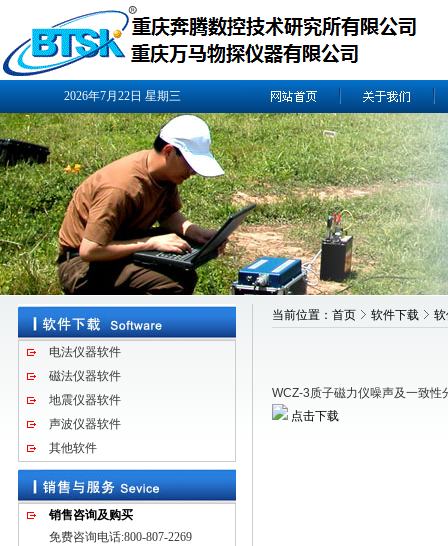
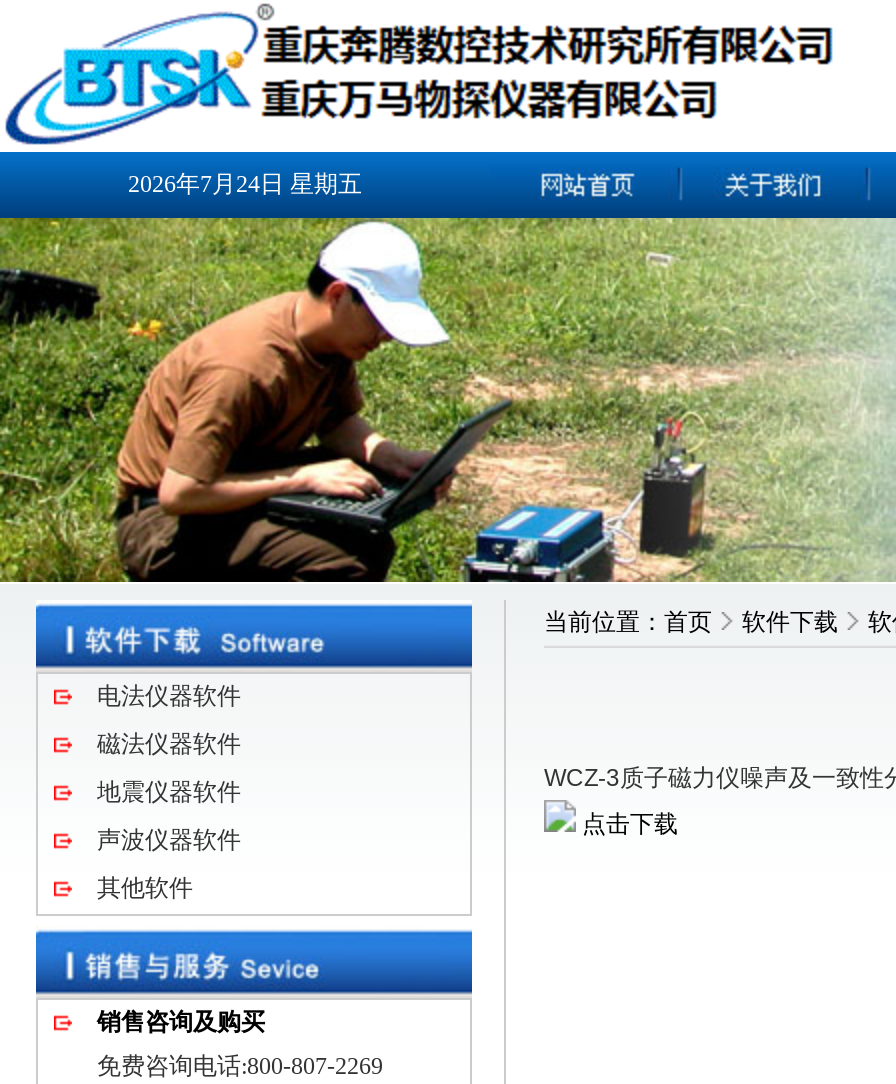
[64,89,181,103] 2026年7月22日星期三 -> [128,170,362,198] 2026年7月24日星期五

